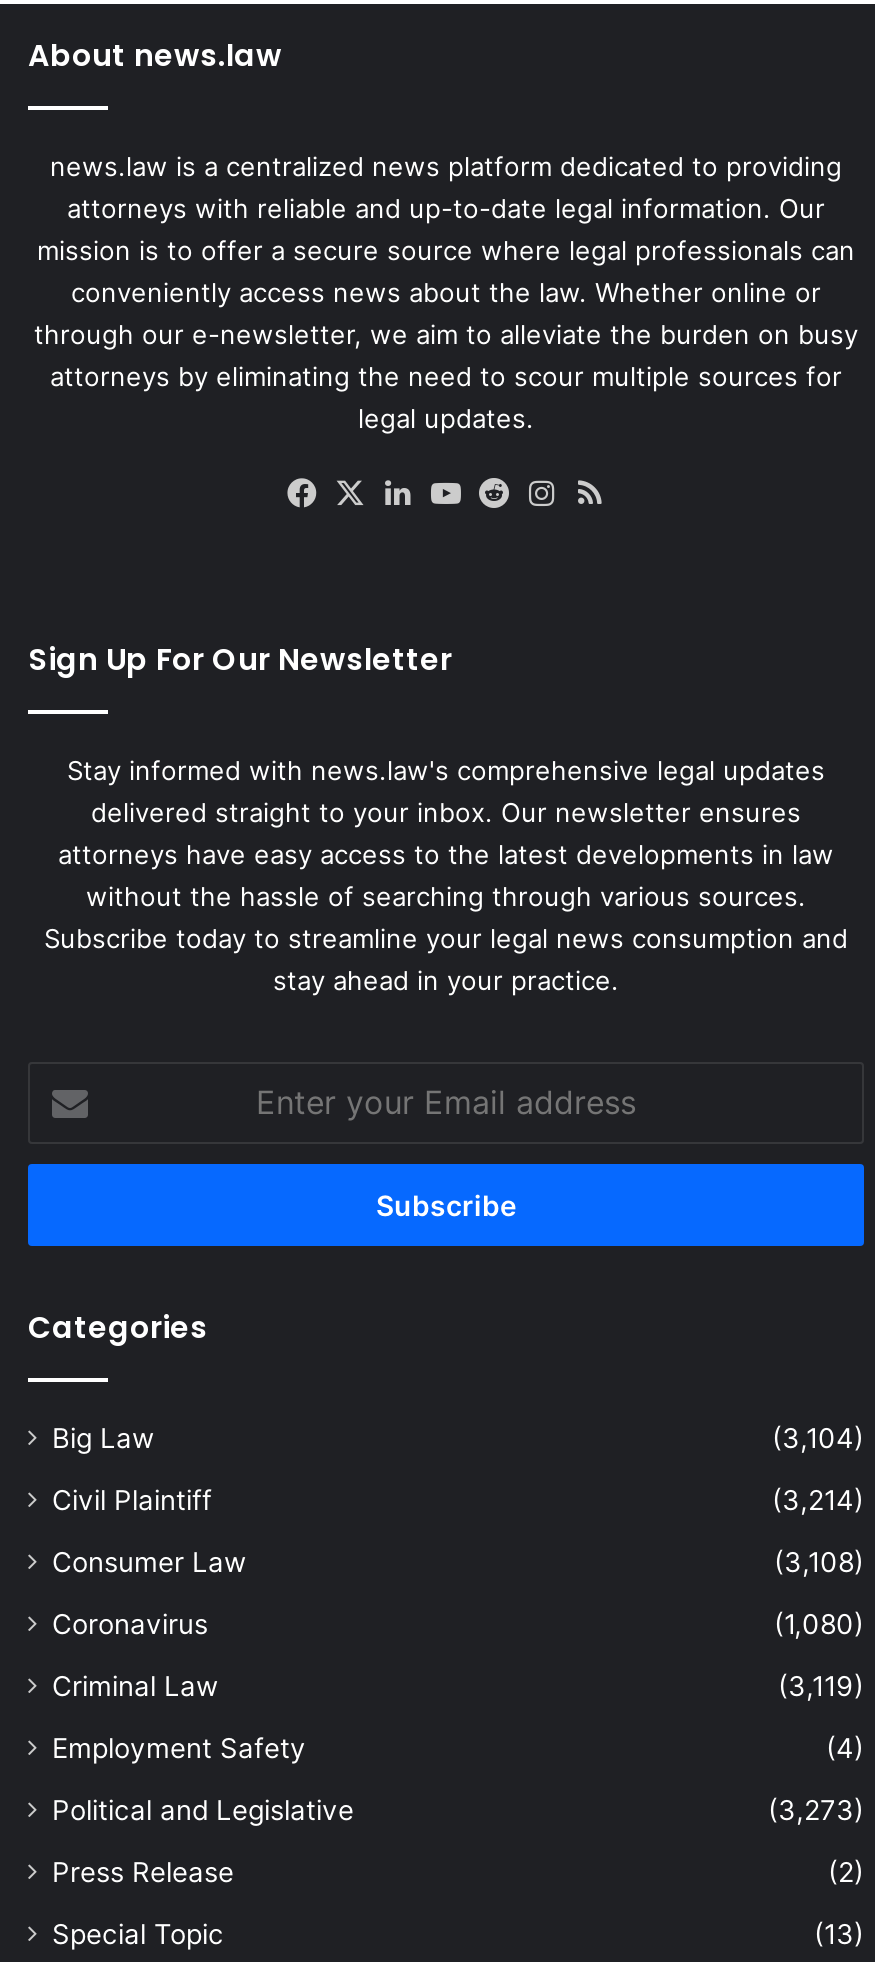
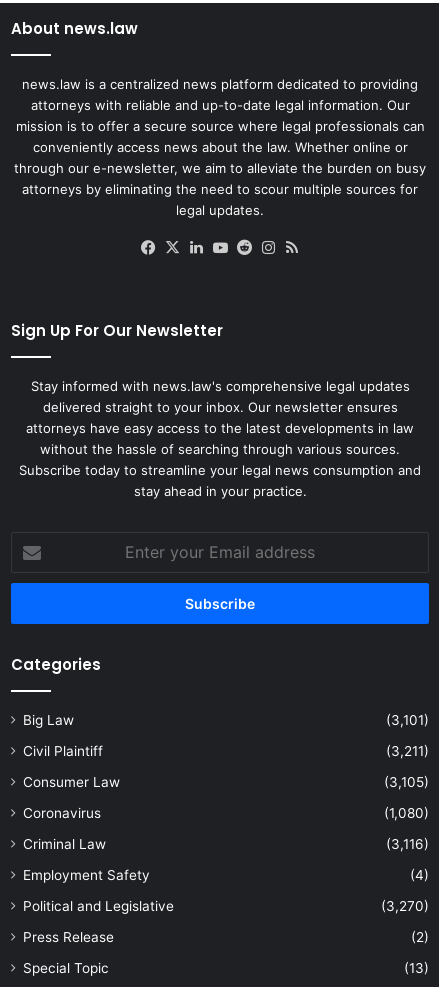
[772,1423,864,1455] (3,104) -> [386,712,429,728] (3,101)
[772,1485,864,1517] (3,214) -> [386,743,429,759] (3,211)
[774,1547,864,1579] (3,108) -> [384,774,429,790] (3,105)
[778,1671,864,1703] (3,119) -> [386,836,429,852] (3,116)
[768,1795,864,1827] (3,273) -> [381,898,429,914] (3,270)

